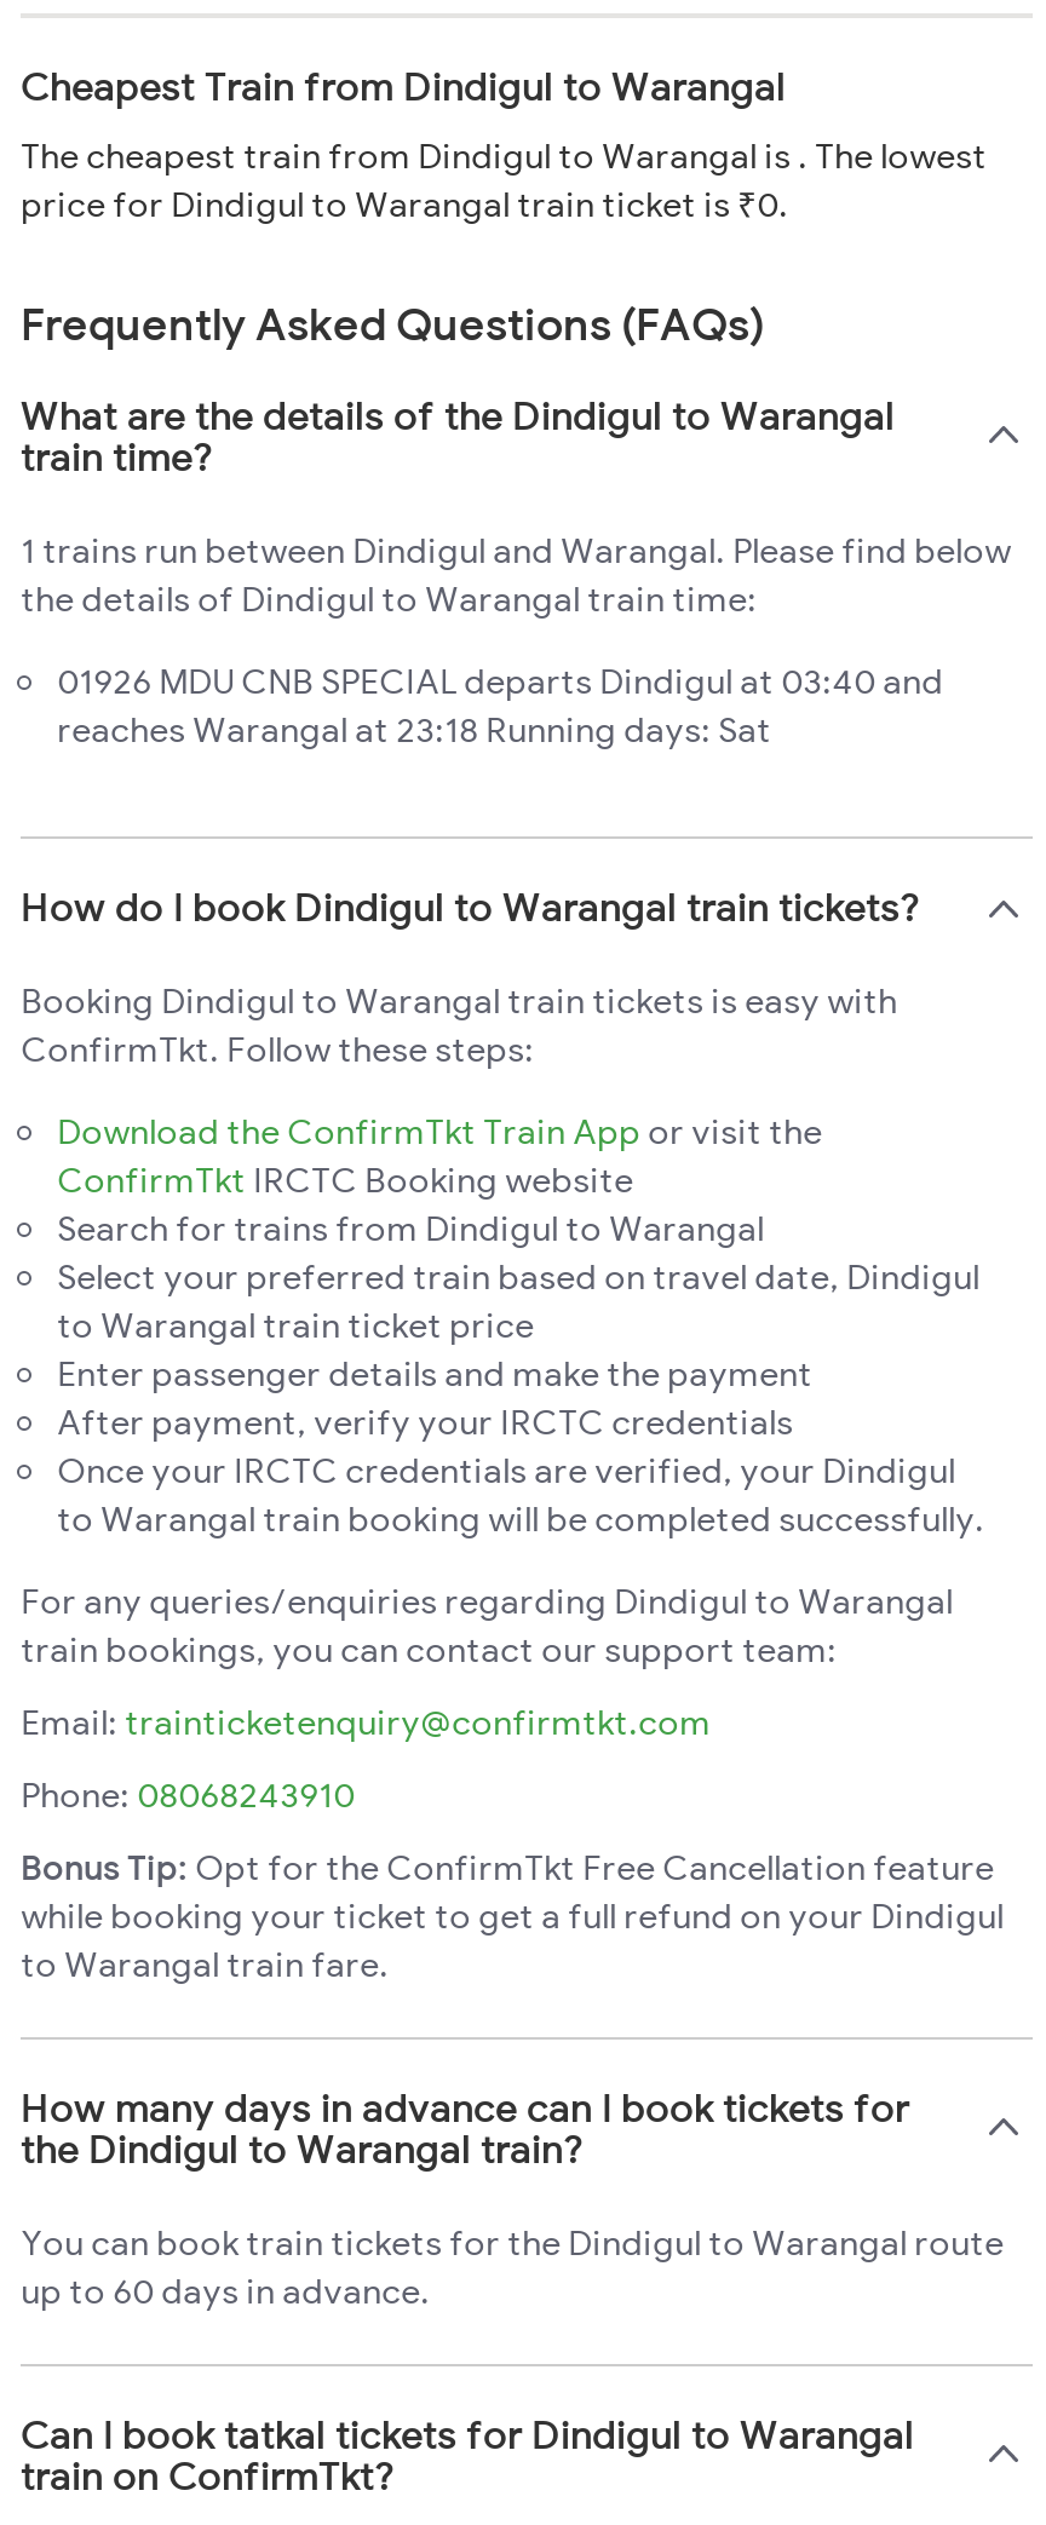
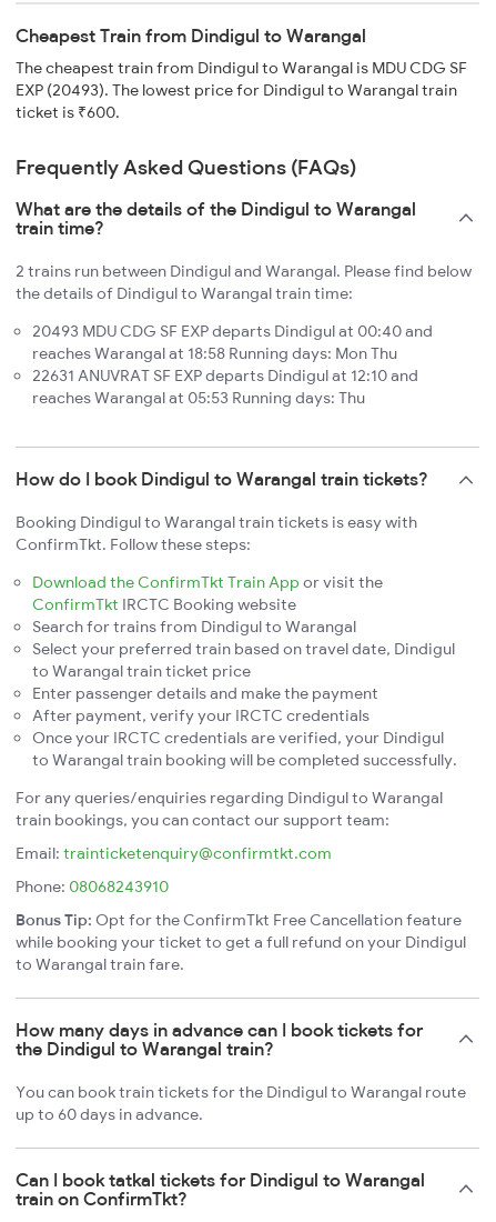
[21,135,987,227] The cheapest train from Dindigul to Warangal is . The lowest | price for Dindigul to Warangal train ticket is ₹0. -> [16,58,467,123] The cheapest train from Dindigul to Warangal is MDU CDG SF | EXP (20493). The lowest price for Dindigul to Warangal train | ticket is ₹600.
[21,530,1011,574] 1 trains run between Dindigul and Warangal. Please find below -> [16,262,472,282] 2 trains run between Dindigul and Warangal. Please find below
[57,661,943,753] 01926 MDU CNB SPECIAL departs Dindigul at 03:40 and | reaches Warangal at 23:18 Running days: Sat -> [32,321,433,408] 20493 MDU CDG SF EXP departs Dindigul at 00:40 and | reaches Warangal at 18:58 Running days: Mon Thu | 22631 ANUVRAT SF EXP departs Dindigul at 12:10 and | reaches Warangal at 05:53 Running days: Thu

